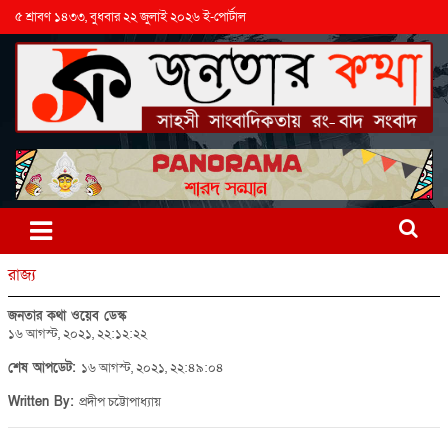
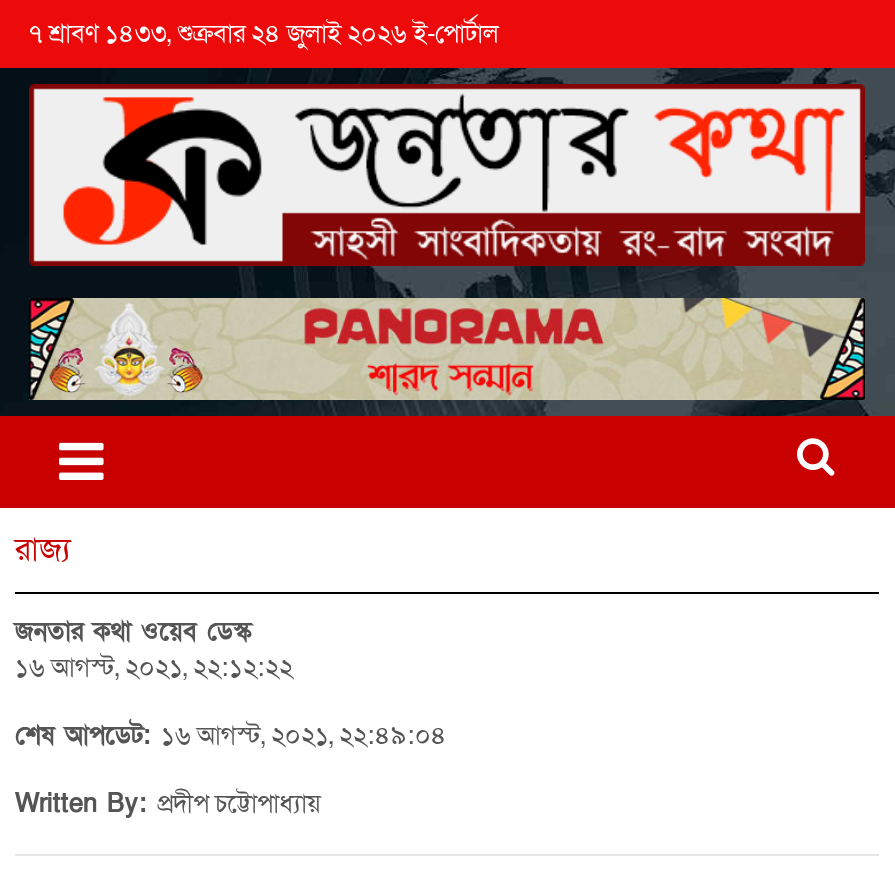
[15,8,246,26] ৫ শ্রাবণ ১৪৩৩, বুধবার ২২ জুলাই ২০২৬ ই-পোর্টাল -> [29,16,499,52] ৭ শ্রাবণ ১৪৩৩, শুক্রবার ২৪ জুলাই ২০২৬ ই-পোর্টাল

